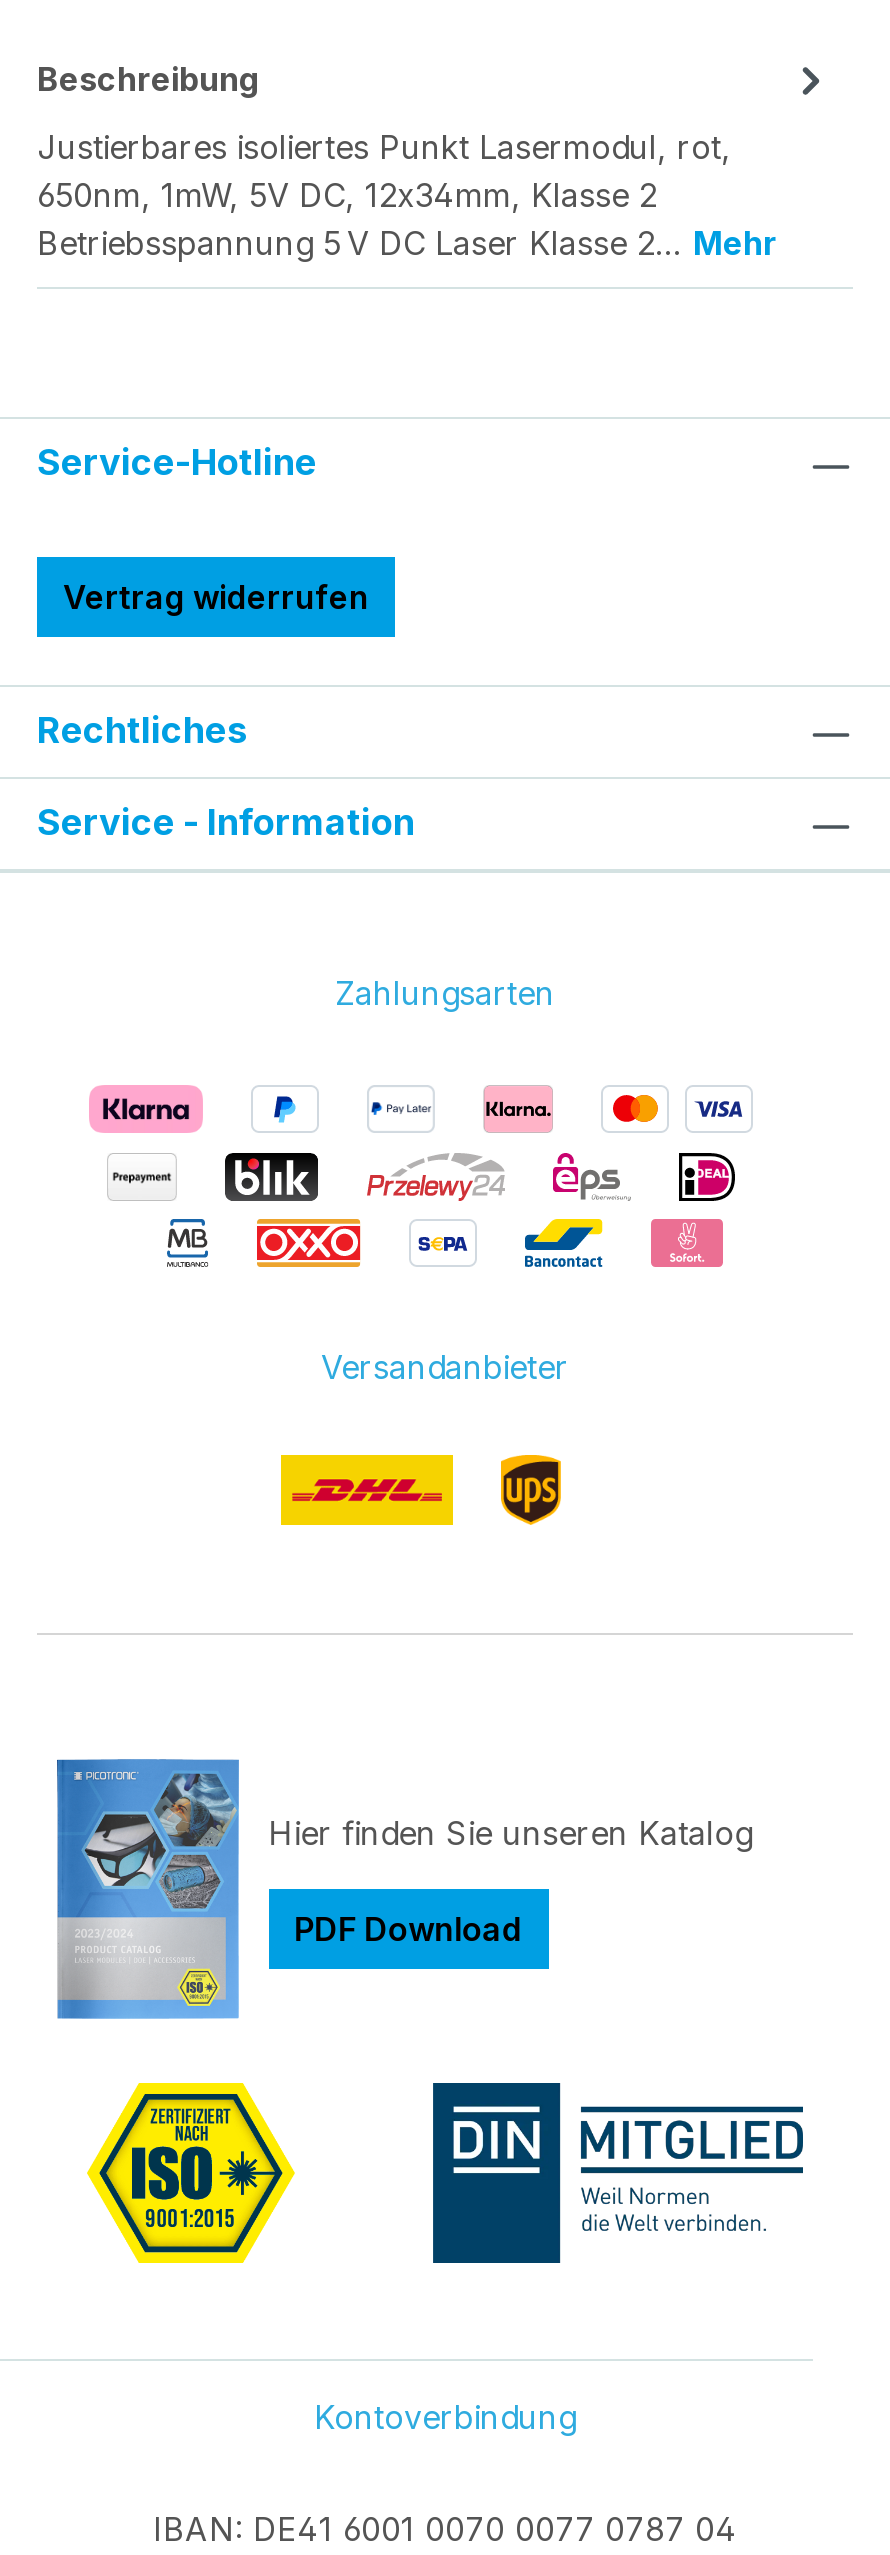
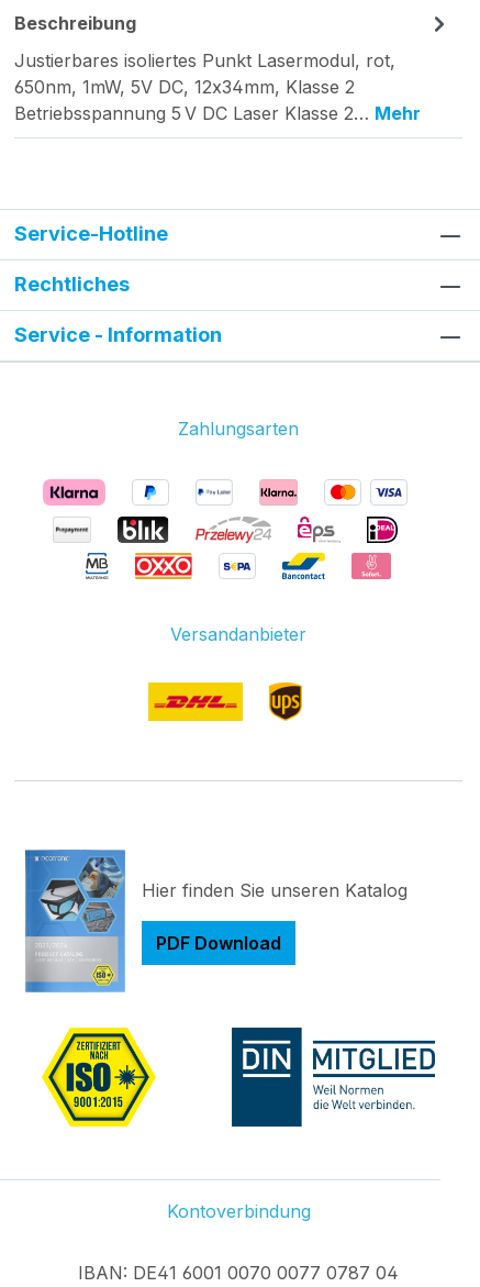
[63,578,369,618] Vertrag widerrufen -> none

